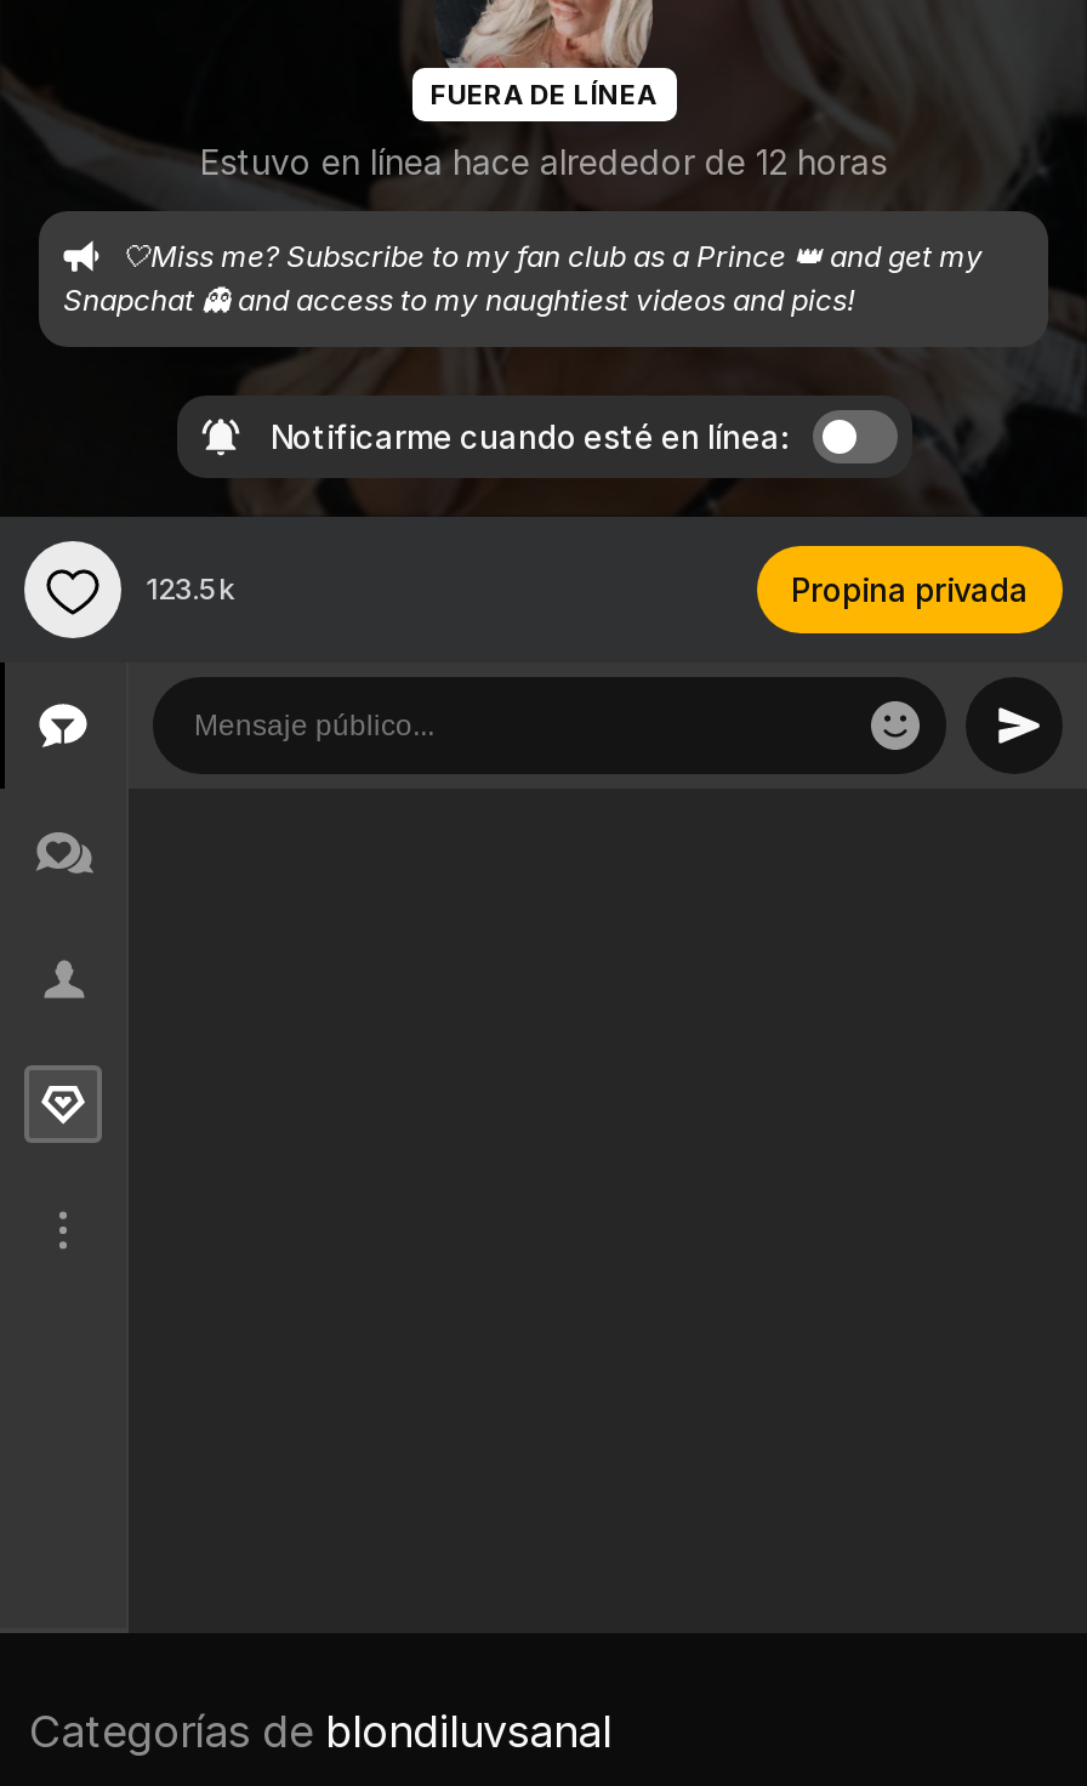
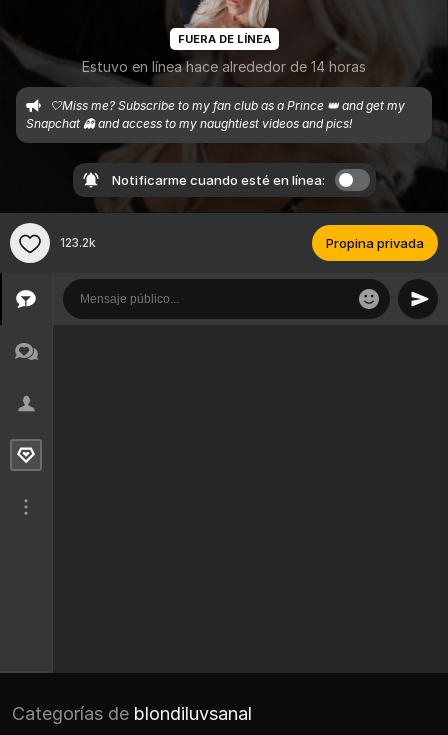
[200,141,887,182] Estuvo en línea hace alrededor de 12 horas -> [82,58,366,75] Estuvo en línea hace alrededor de 14 horas
[146,571,235,607] 123.5k -> [60,235,96,250] 123.2k

